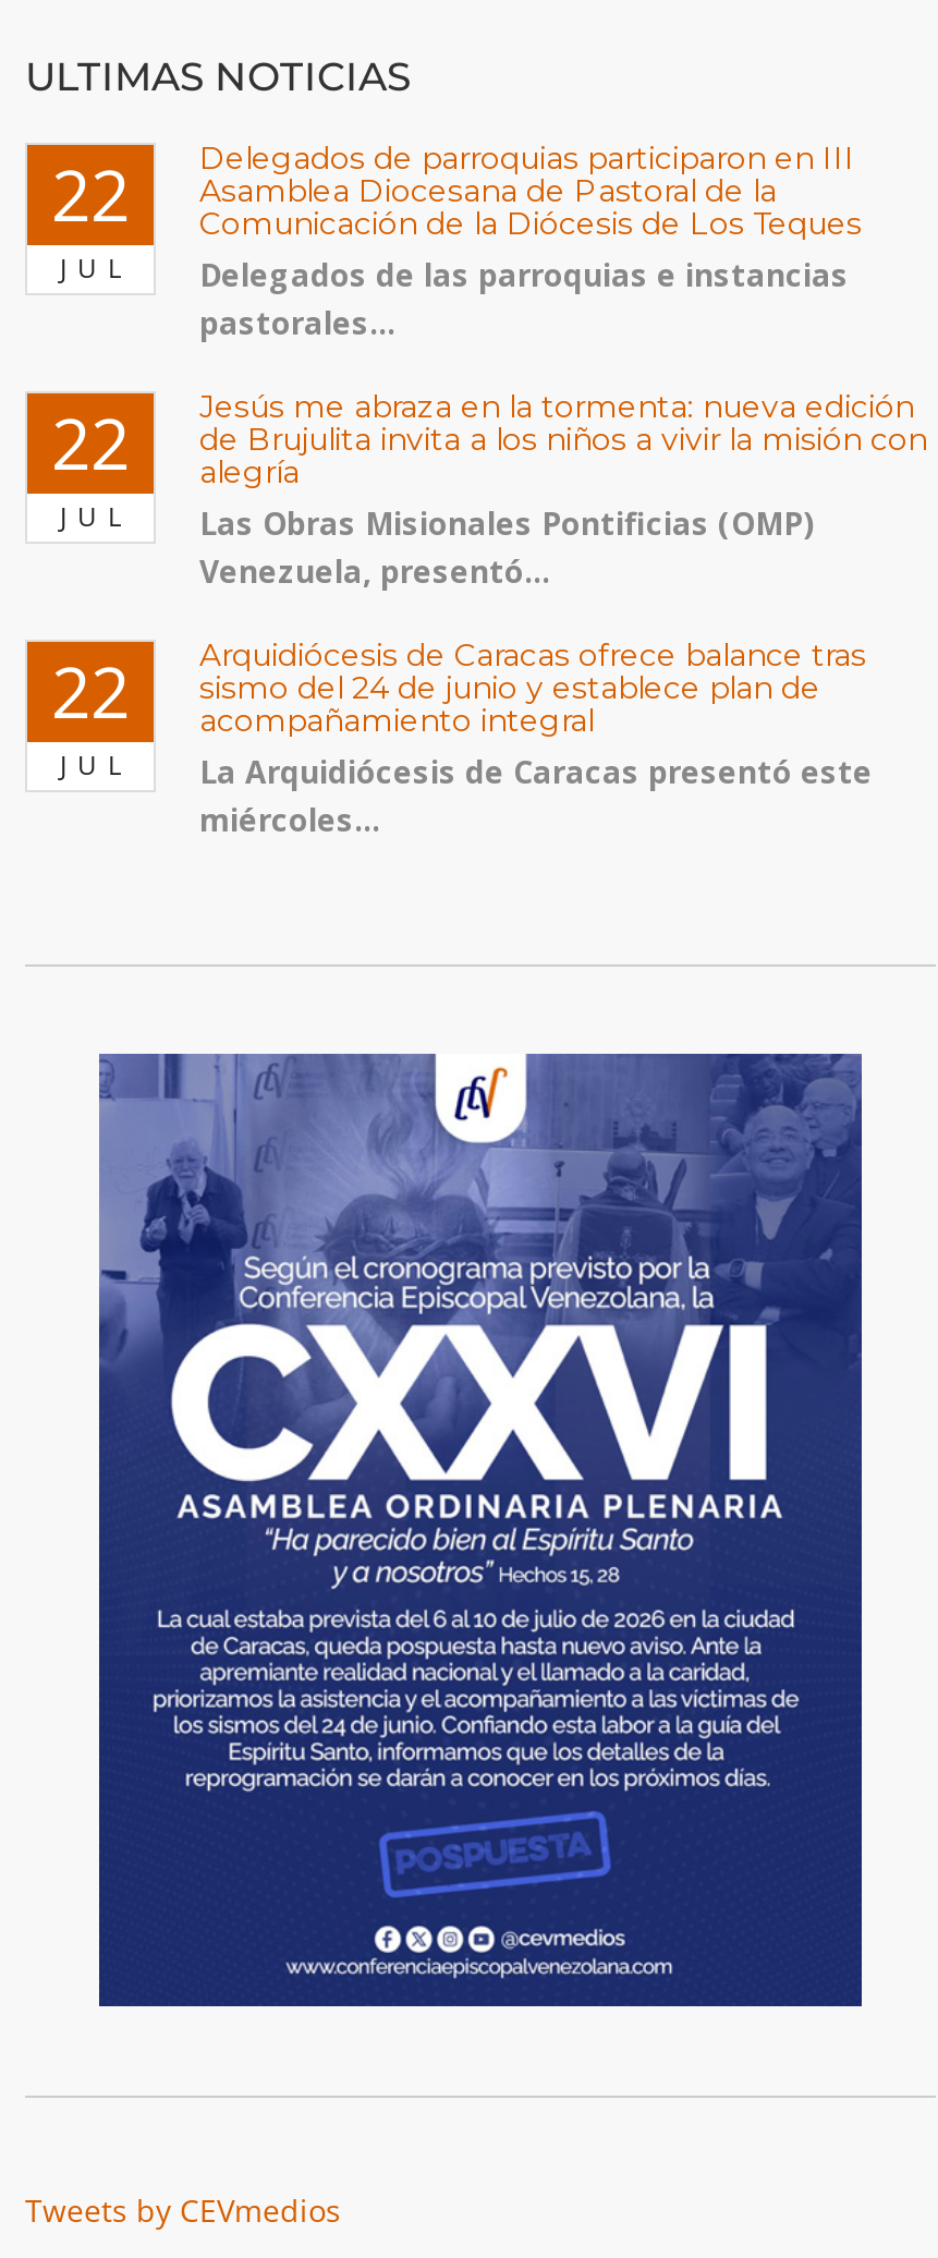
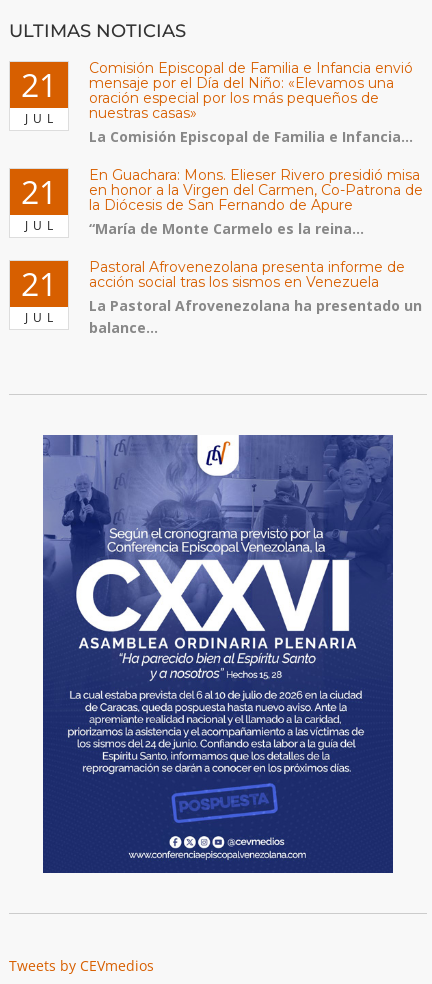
[51,146,130,239] 22 -> [21,63,57,106] 21
[199,137,862,342] Delegados de parroquias participaron en III | Asamblea Diocesana de Pastoral de la | Comunicación de la Diócesis de Los Teques | Delegados de las parroquias e instancias | pastorales... -> [89,59,413,146] Comisión Episcopal de Familia e Infancia envió | mensaje por el Día del Niño: «Elevamos una | oración especial por los más pequeños de | nuestras casas» | La Comisión Episcopal de Familia e Infancia...
[51,394,130,488] 22 -> [21,170,57,213] 21
[199,385,927,590] Jesús me abraza en la tormenta: nueva edición | de Brujulita invita a los niños a vivir la misión con | alegría | Las Obras Misionales Pontificias (OMP) | Venezuela, presentó... -> [89,166,423,238] En Guachara: Mons. Elieser Rivero presidió misa | en honor a la Virgen del Carmen, Co-Patrona de | la Diócesis de San Fernando de Apure | “María de Monte Carmelo es la reina...
[51,643,130,736] 22 -> [21,262,57,305] 21
[199,634,873,839] Arquidiócesis de Caracas ofrece balance tras | sismo del 24 de junio y establece plan de | acompañamiento integral | La Arquidiócesis de Caracas presentó este | miércoles... -> [89,258,422,337] Pastoral Afrovenezolana presenta informe de | acción social tras los sismos en Venezuela | La Pastoral Afrovenezolana ha presentado un | balance...

